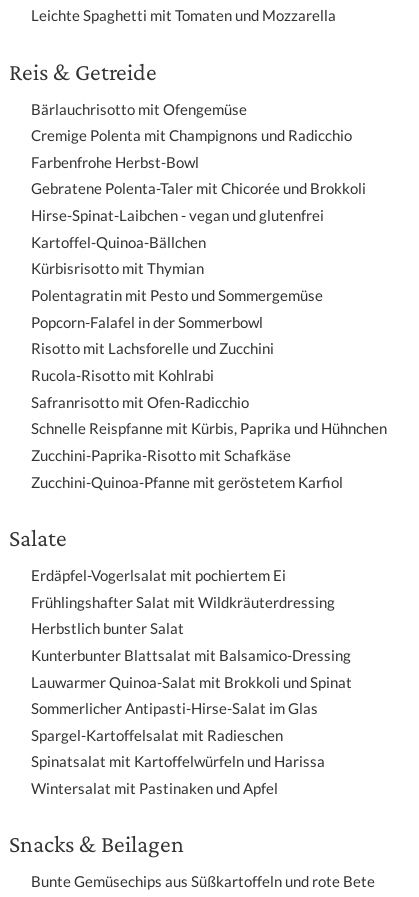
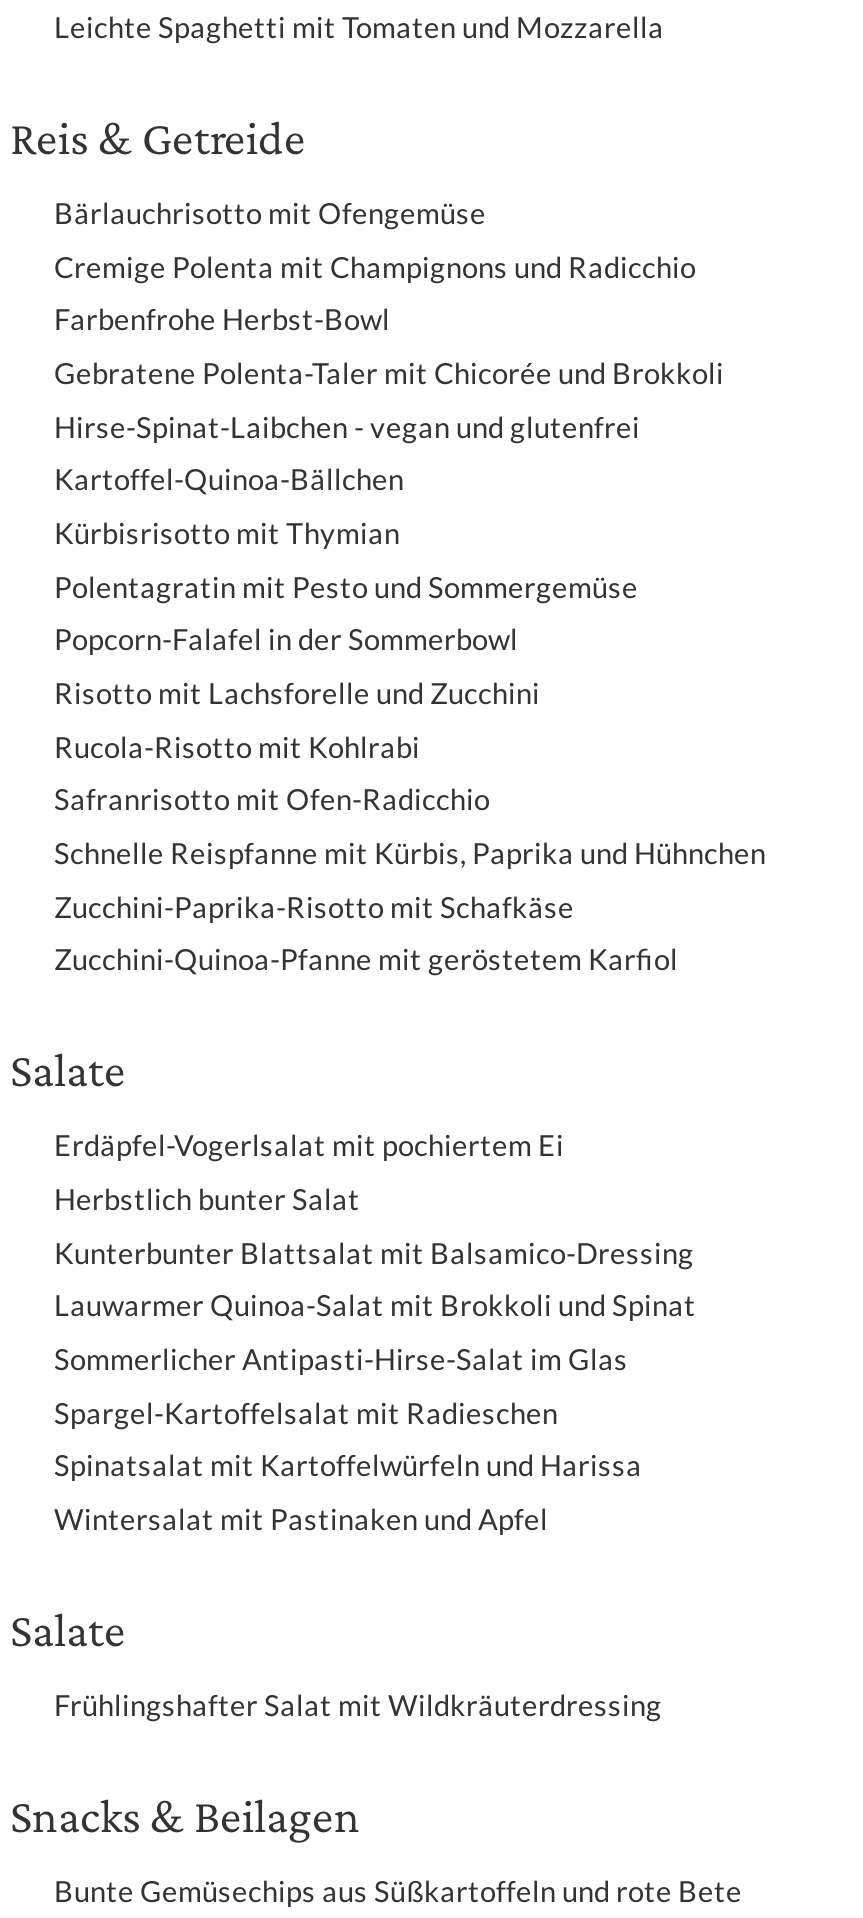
moved [31,593,335,610] -> [54,1688,662,1722]: Frühlingshafter Salat mit Wildkräuterdressing
moved [31,620,352,797] -> [54,1182,696,1536]: Herbstlich bunter Salat | Kunterbunter Blattsalat mit Balsamico-Dressing | Lauwarmer Quinoa-Salat mit Brokkoli und Spinat | Sommerlicher Antipasti-Hirse-Salat im Glas | Spargel-Kartoffelsalat mit Radieschen | Spinatsalat mit Kartoffelwürfeln und Harissa | Wintersalat mit Pastinaken und Apfel
none -> [10,1602,126,1656] Salate

